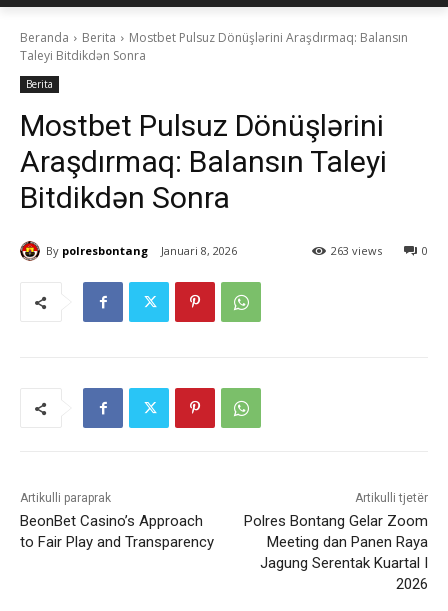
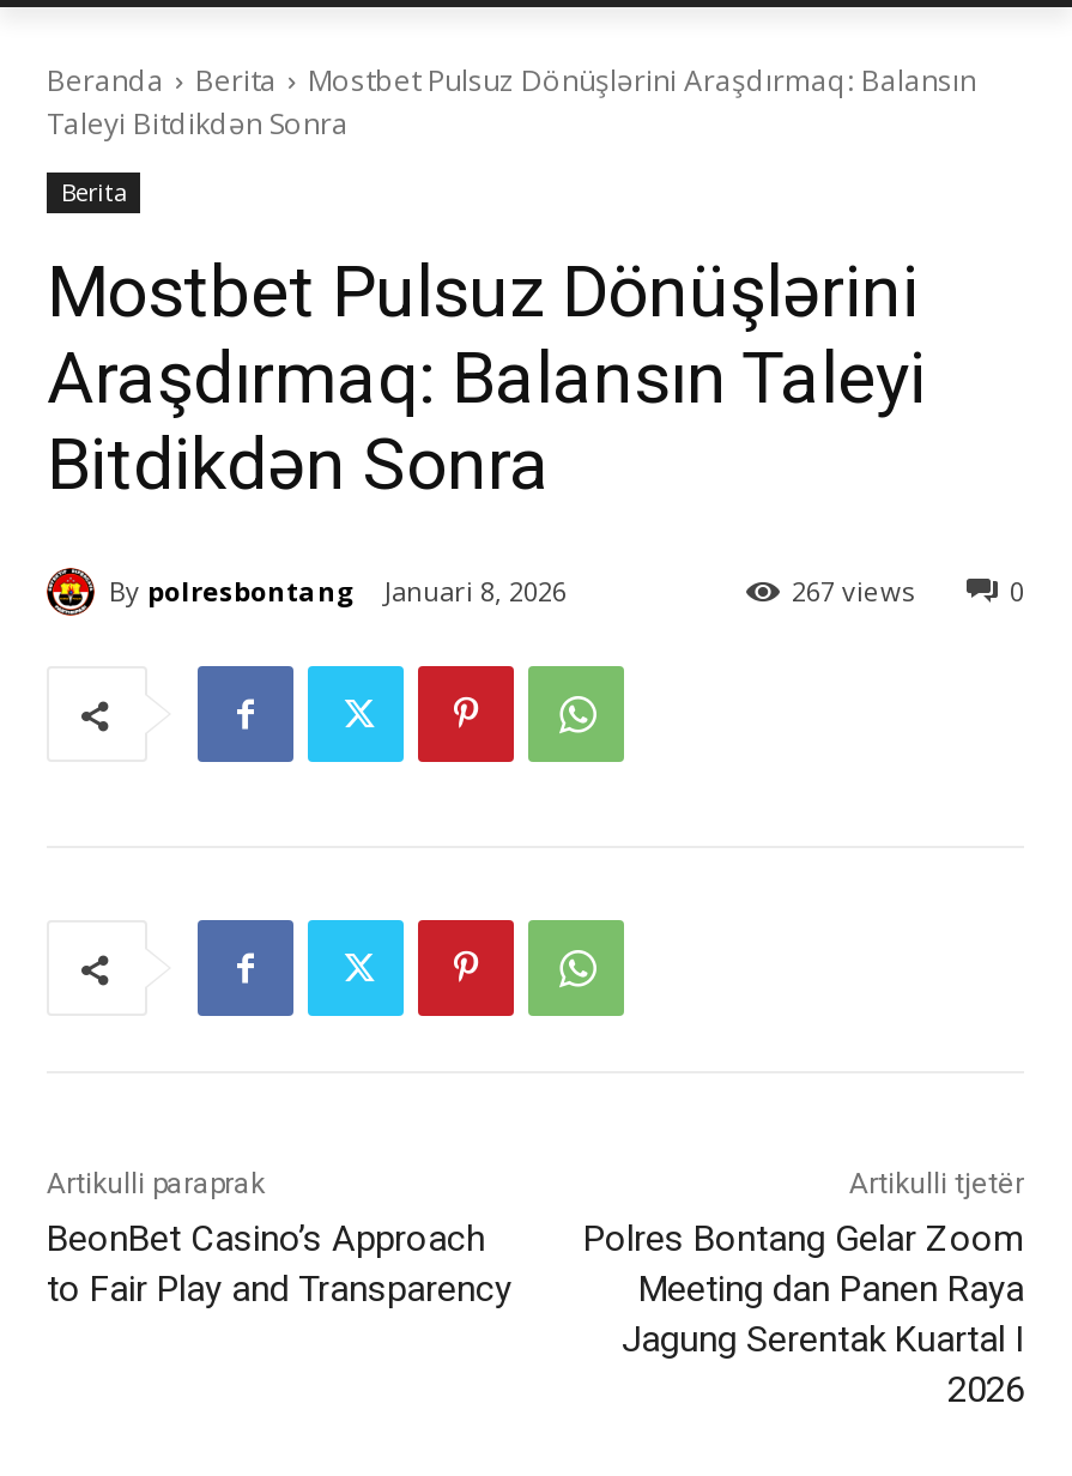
[331,243,382,258] 263 views -> [792,573,914,609] 267 views

